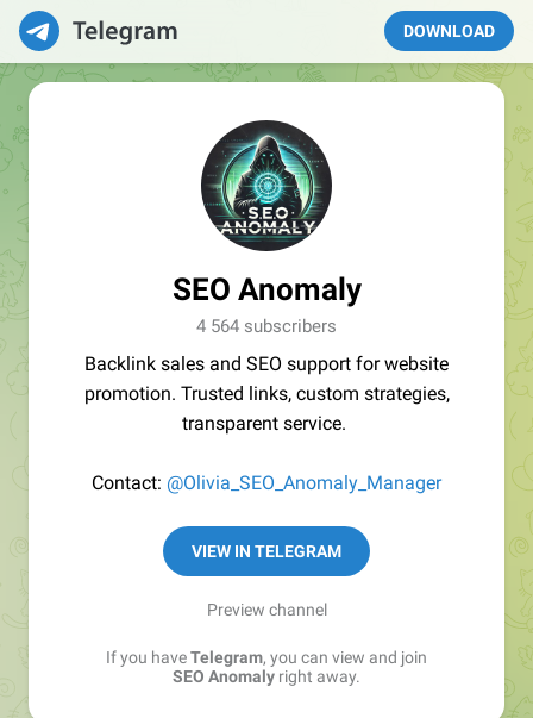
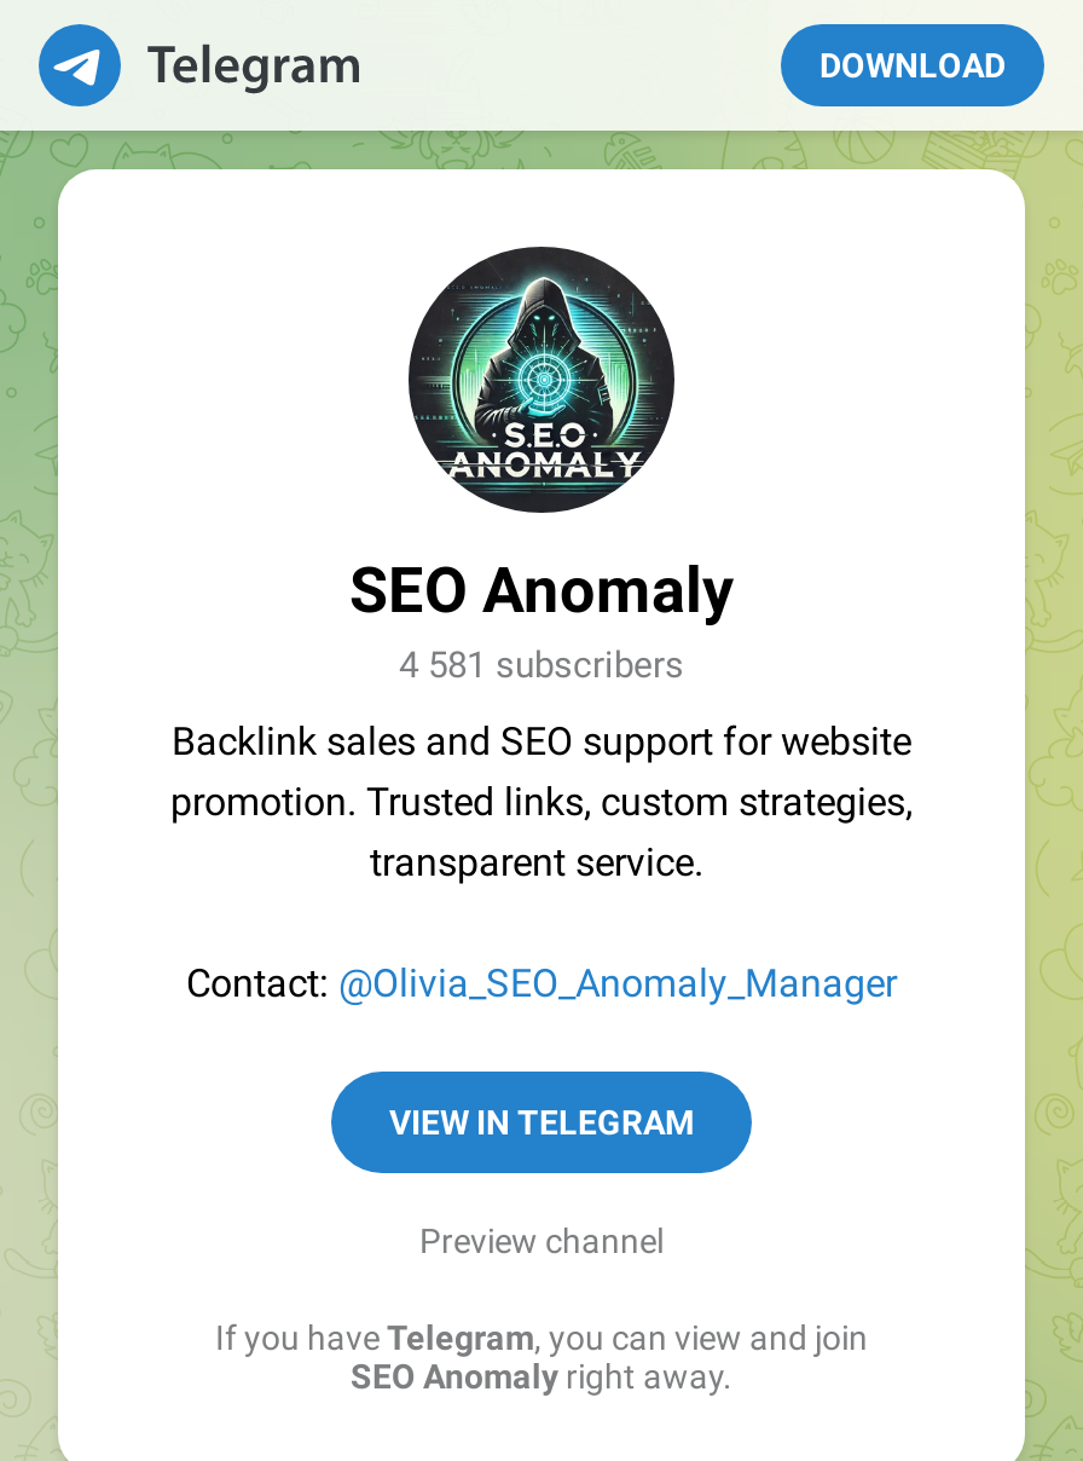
[196,316,337,337] 4 564 subscribers -> [399,643,684,687] 4 581 subscribers

